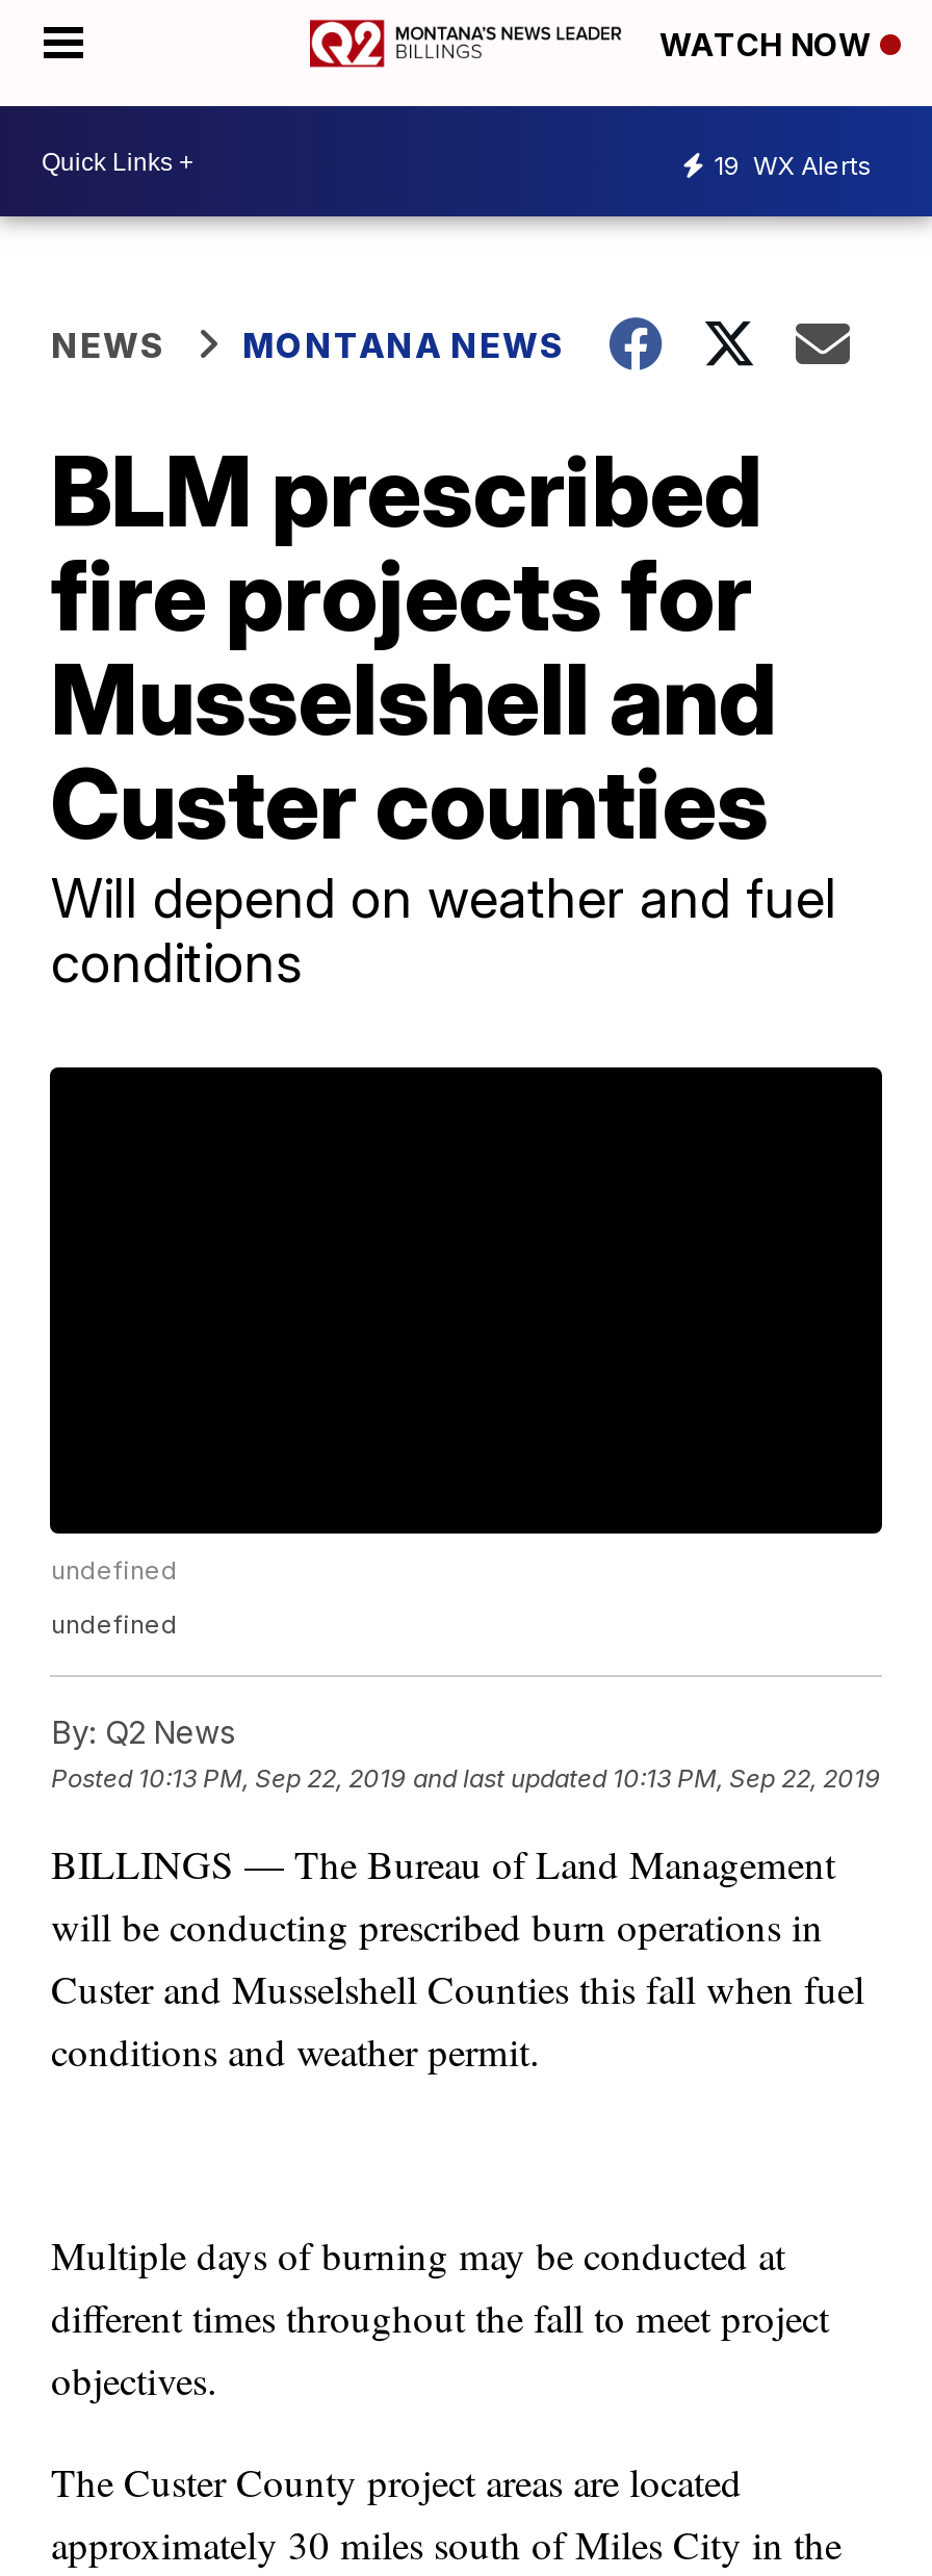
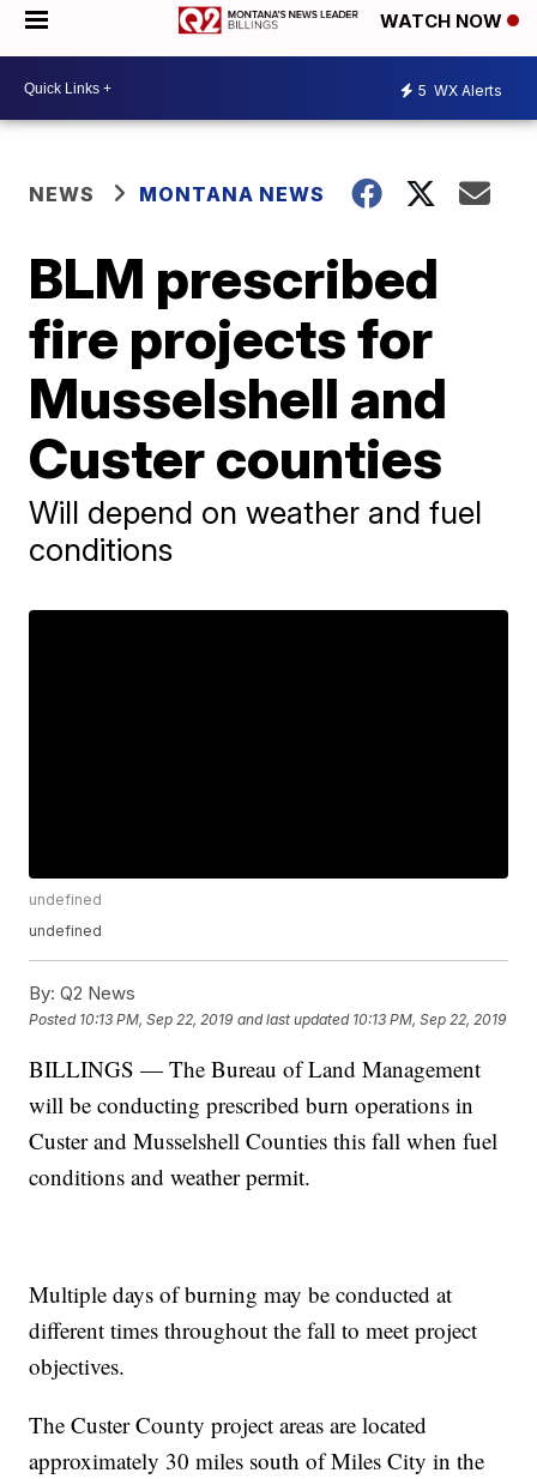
[714,149,872,180] 19 WX Alerts -> [418,81,502,99] 5 WX Alerts

